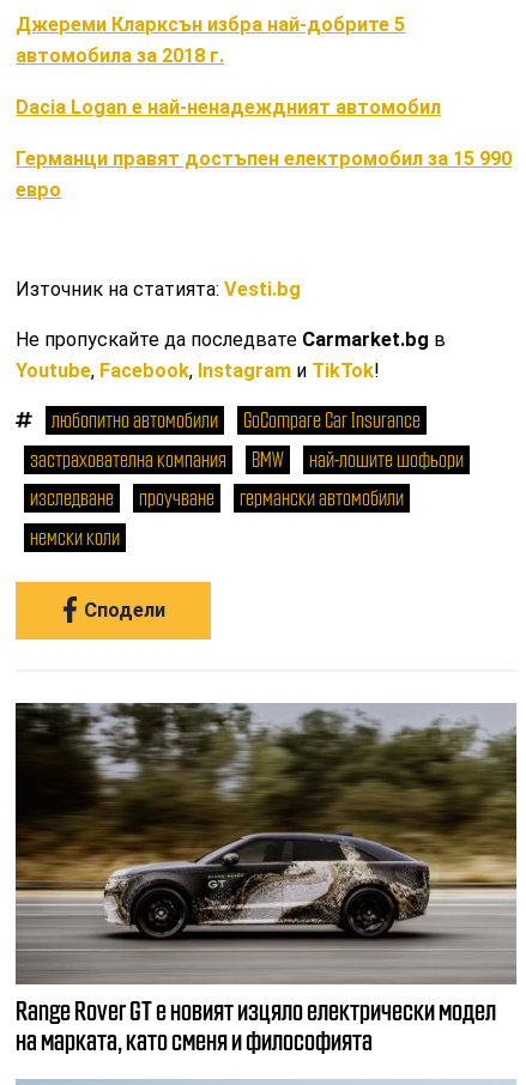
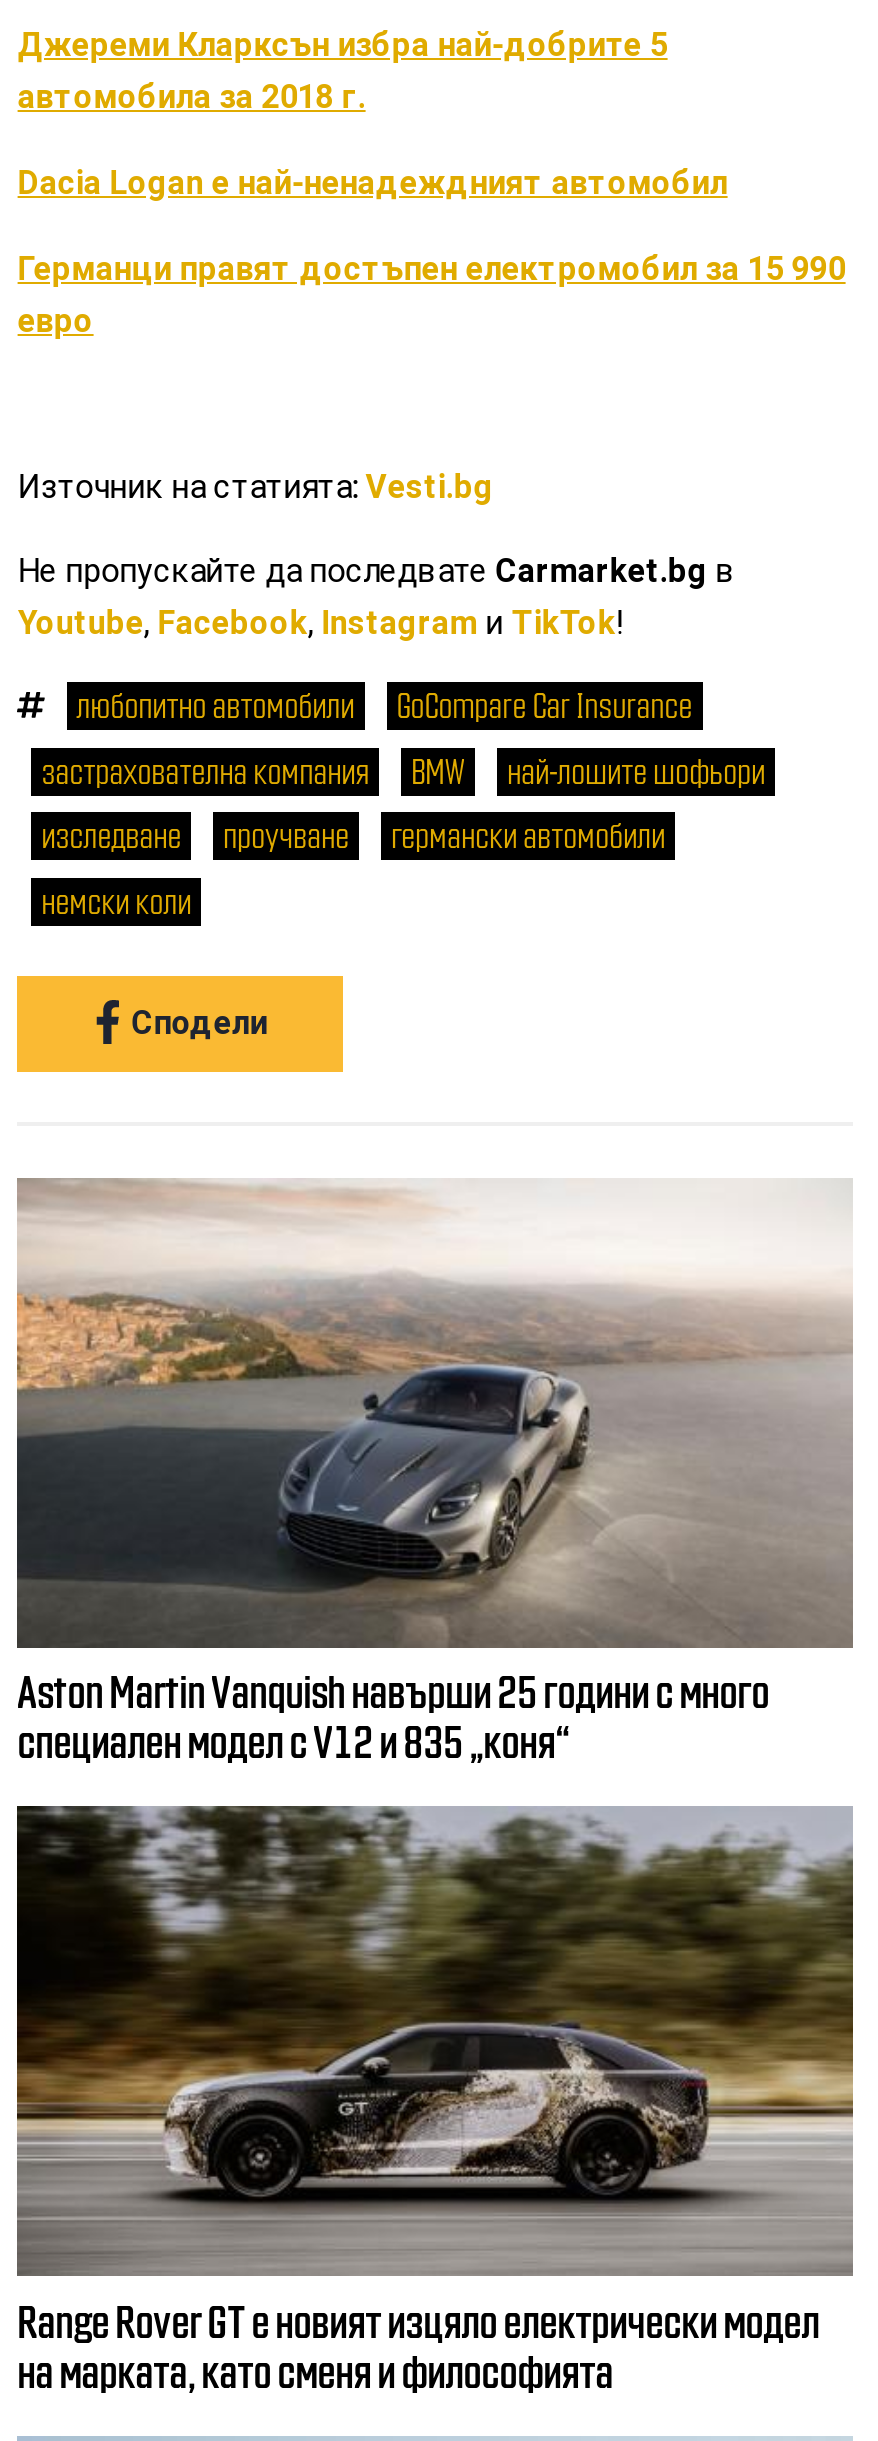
none -> [15,1180,853,1764] [image] | Aston Martin Vanquish навърши 25 години с много | специален модел с V12 и 835 „коня“

